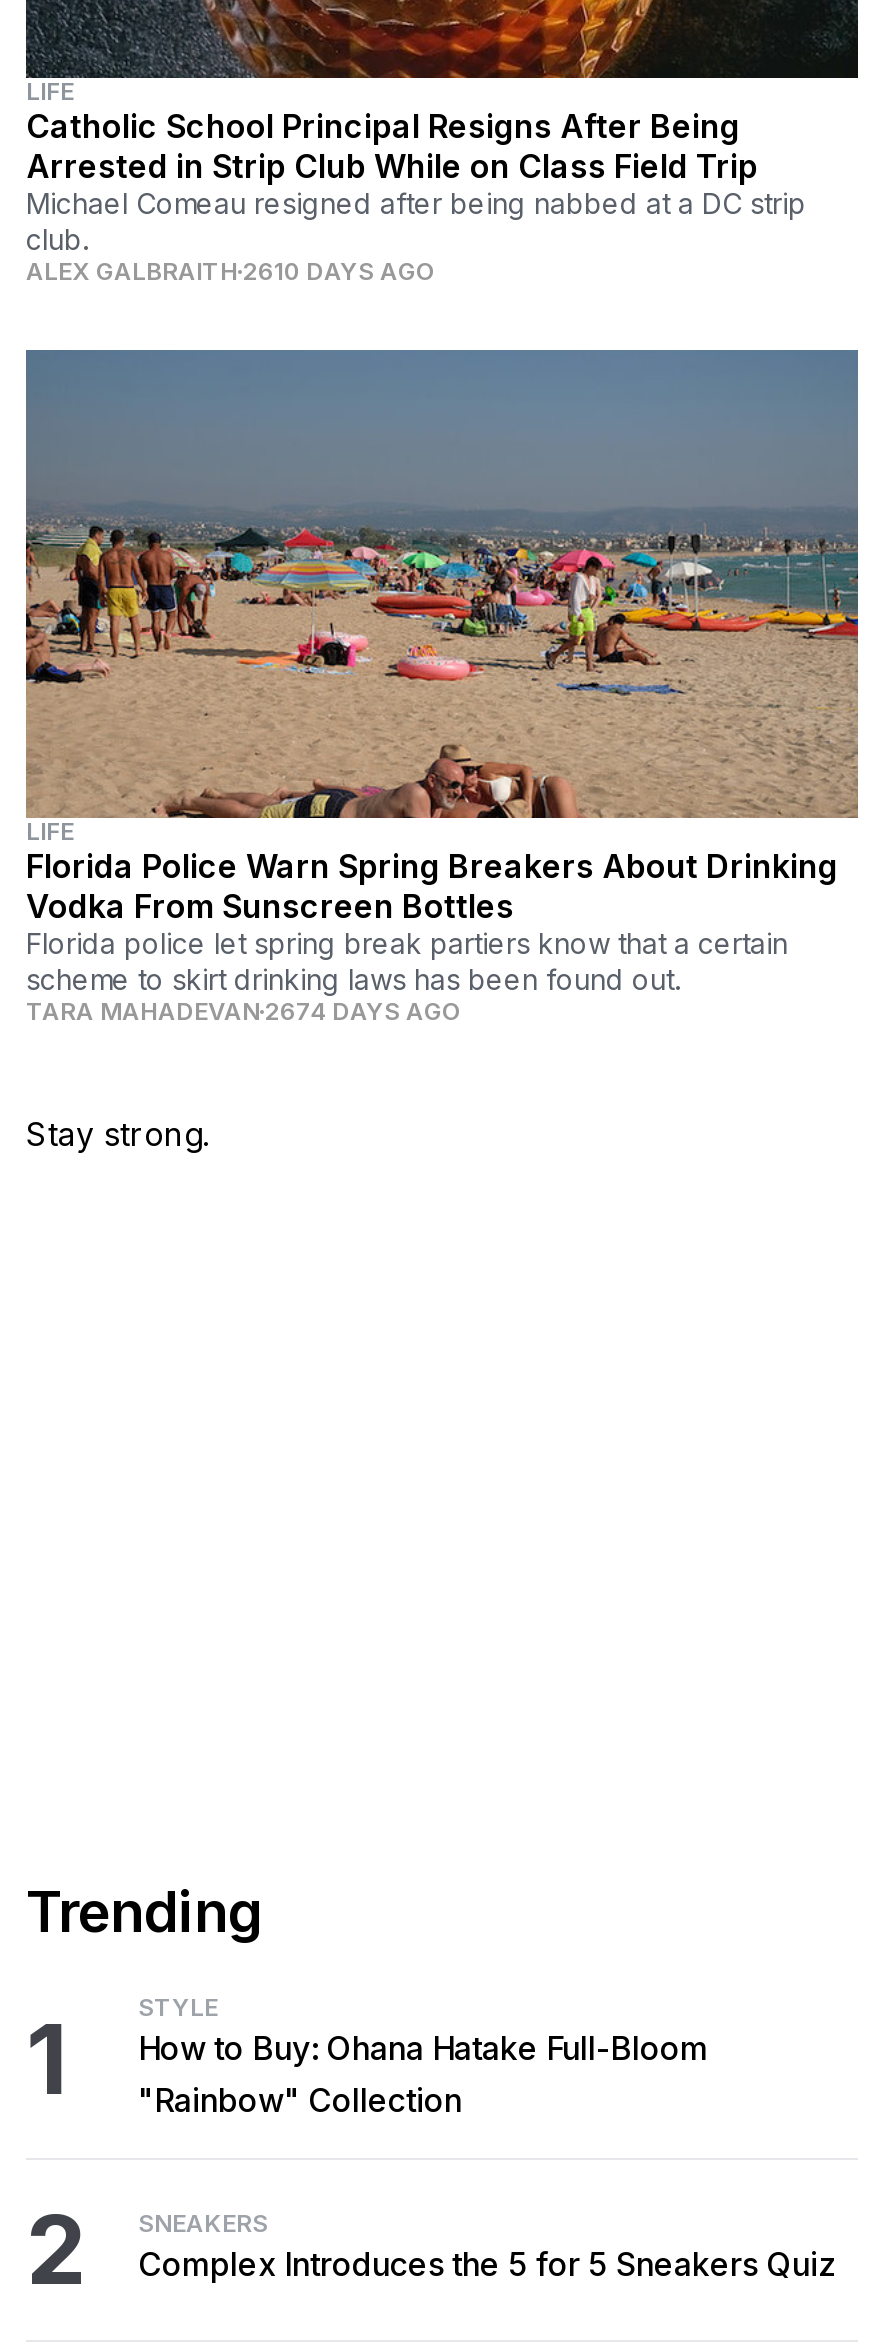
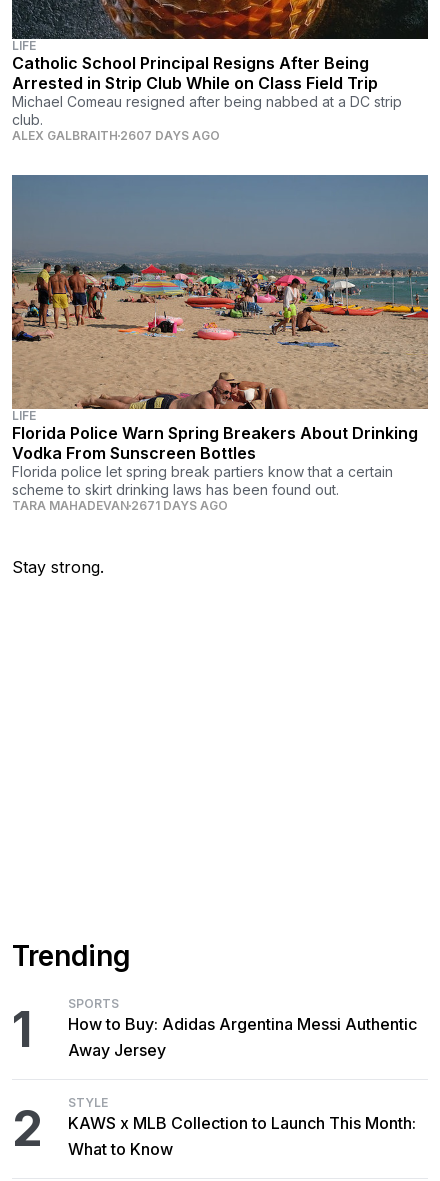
[26,255,436,285] ALEX GALBRAITH 2610 DAYS AGO -> [12,128,220,143] ALEX GALBRAITH 2607 DAYS AGO
[26,996,462,1026] TARA MAHADEVAN 2674 DAYS AGO -> [12,498,228,513] TARA MAHADEVAN 2671 DAYS AGO
[138,1992,708,2120] STYLE | How to Buy: Ohana Hatake Full-Bloom | "Rainbow" Collection -> [68,996,417,1060] SPORTS | How to Buy: Adidas Argentina Messi Authentic | Away Jersey
[138,2208,836,2284] SNEAKERS | Complex Introduces the 5 for 5 Sneakers Quiz -> [68,1095,416,1159] STYLE | KAWS x MLB Collection to Launch This Month: | What to Know

